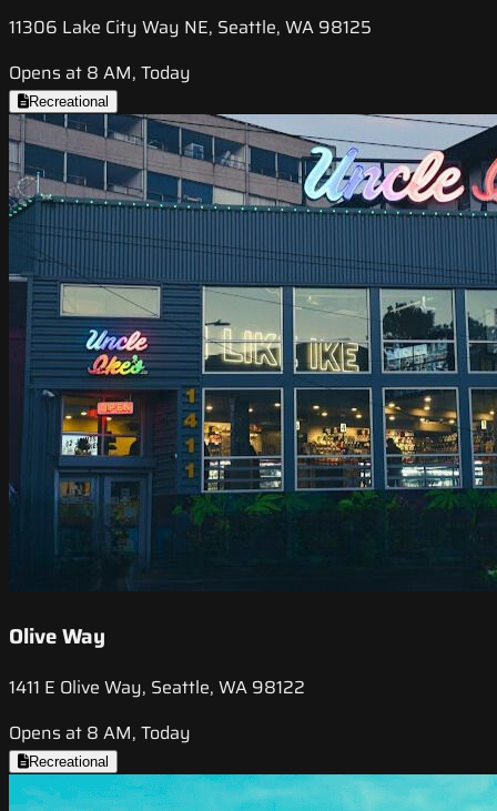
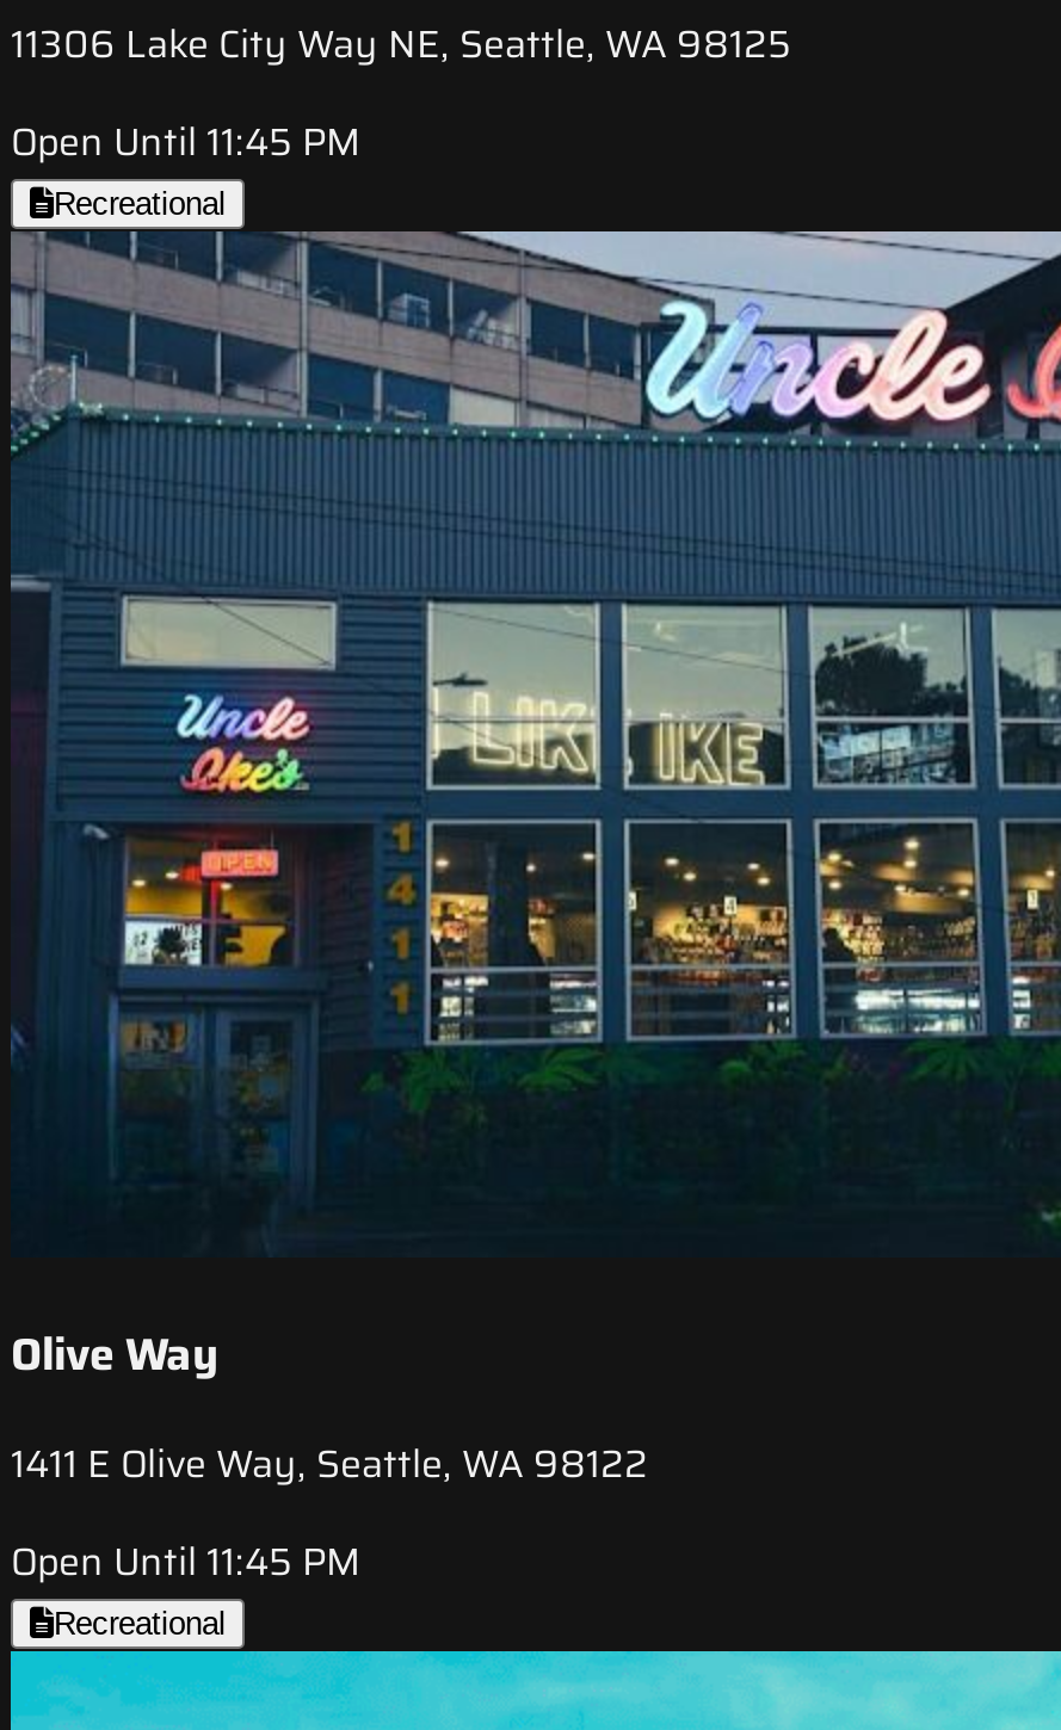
[9,59,191,87] Opens at 8 AM, Today -> [11,113,362,173] Open Until 11:45 PM
[9,719,191,746] Opens at 8 AM, Today -> [11,1531,362,1591] Open Until 11:45 PM

